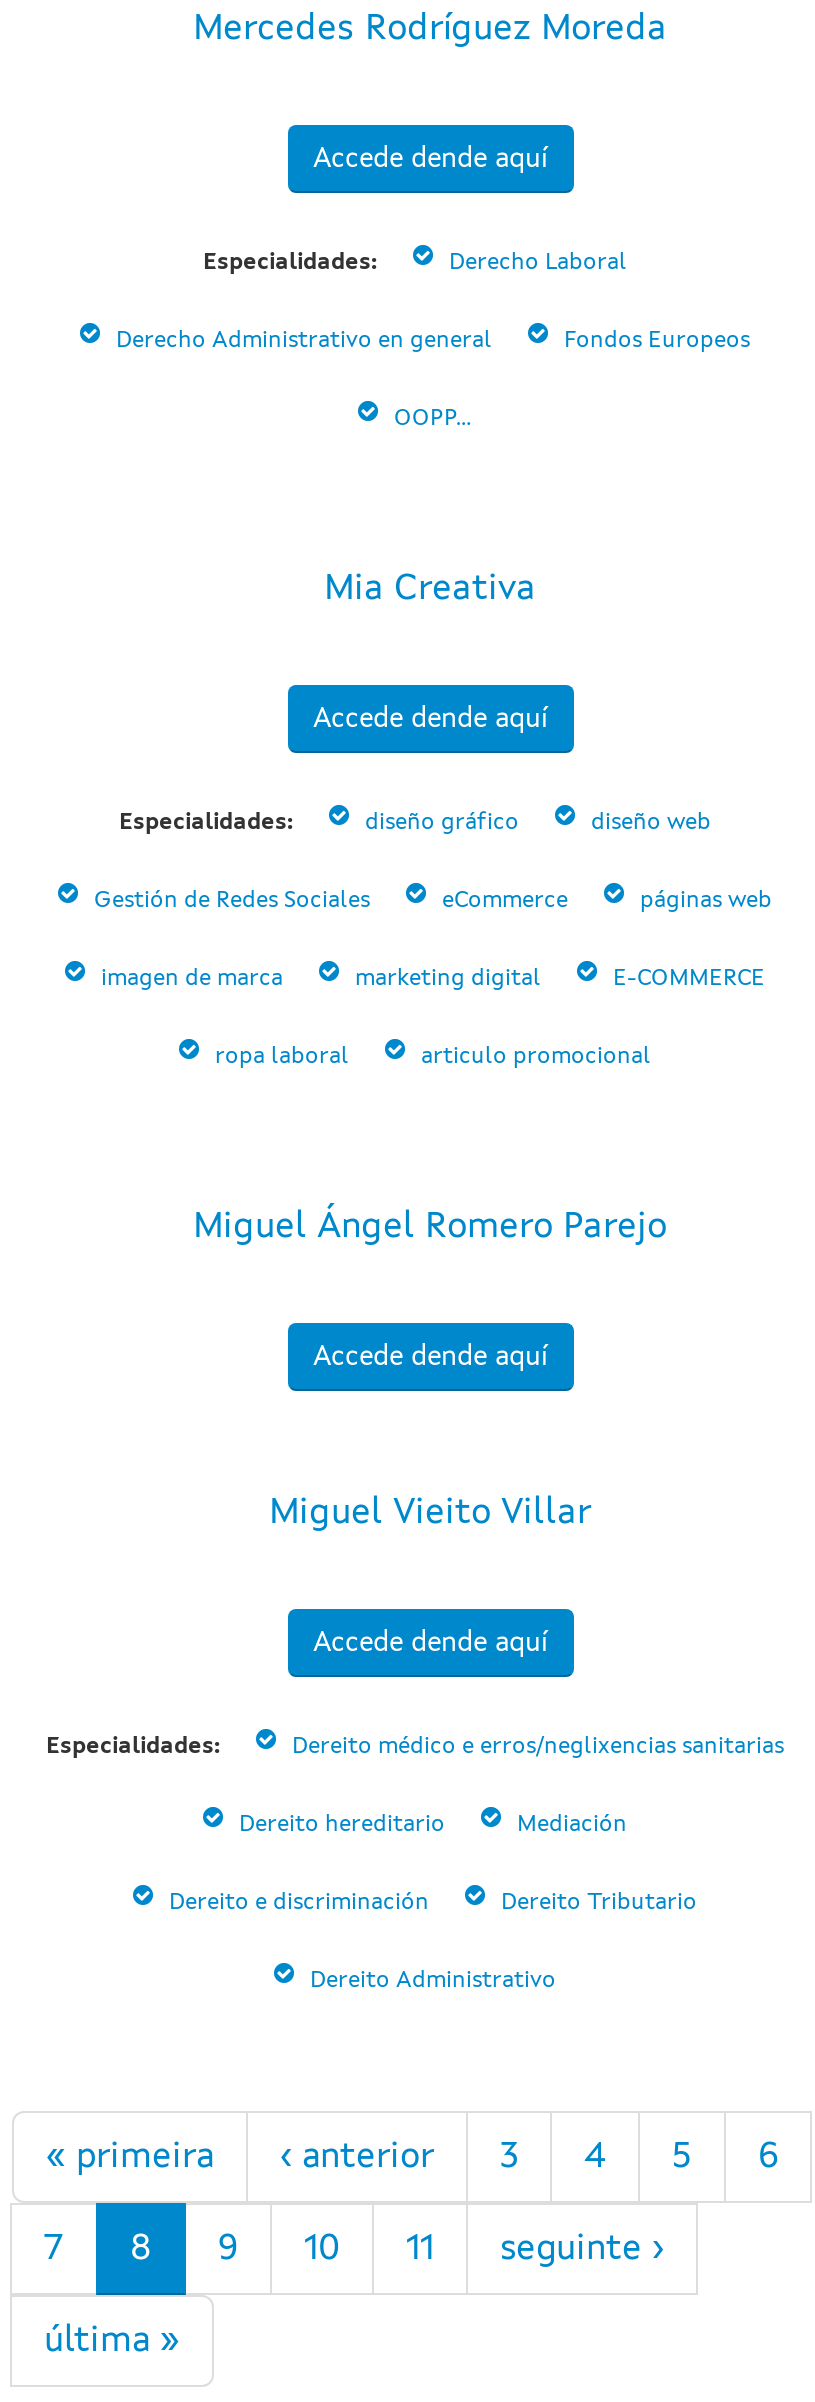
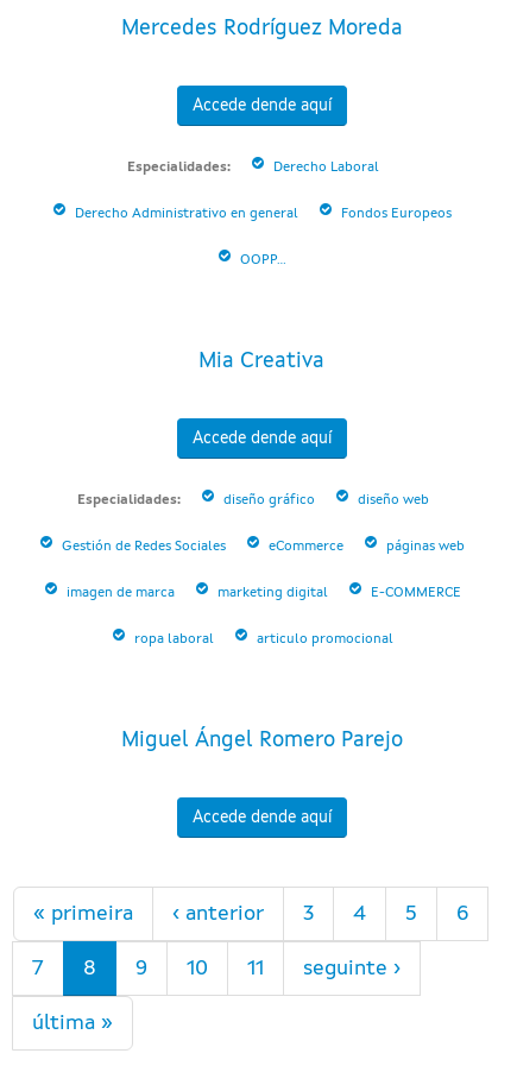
[269,1496,591,1532] Miguel Vieito Villar -> none
[313,1630,547,1658] Accede dende aquí -> none
[46,1736,784,1994] Especialidades: | Dereito médico e erros/neglixencias sanitarias | Dereito hereditario | Mediación | Dereito e discriminación | Dereito Tributario | Dereito Administrativo -> none

